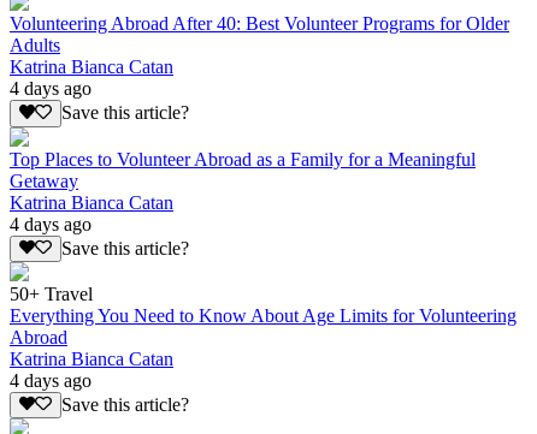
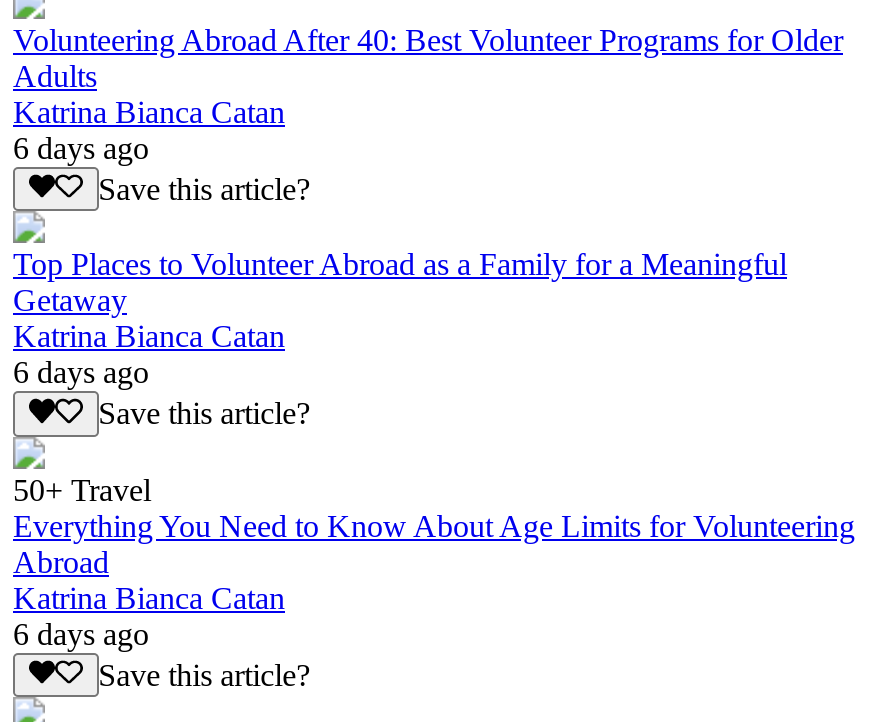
[10,79,92,99] 4 days ago -> [13,131,149,165] 6 days ago
[10,214,92,234] 4 days ago -> [13,355,149,389] 6 days ago
[10,370,92,391] 4 days ago -> [13,616,149,650] 6 days ago

